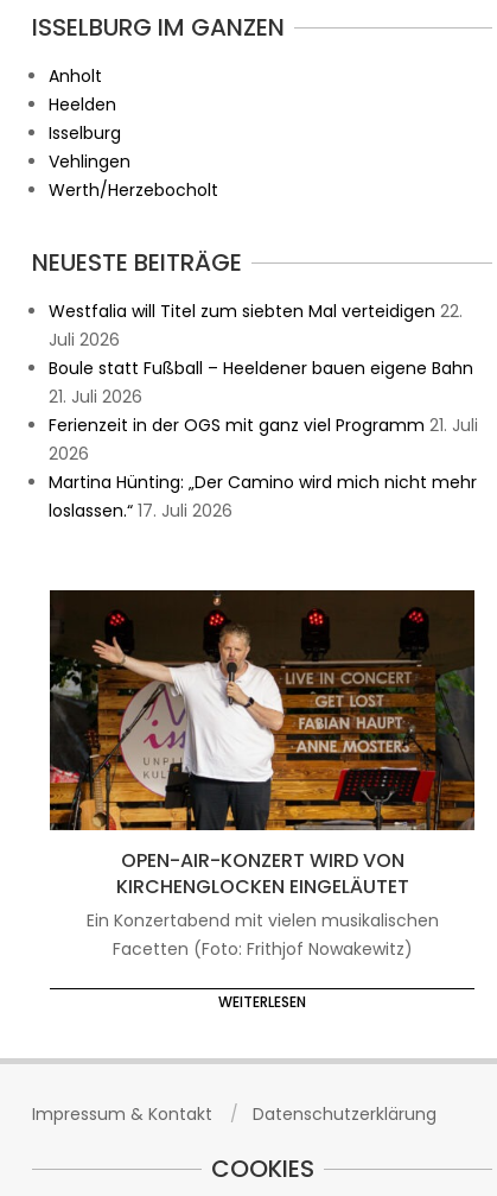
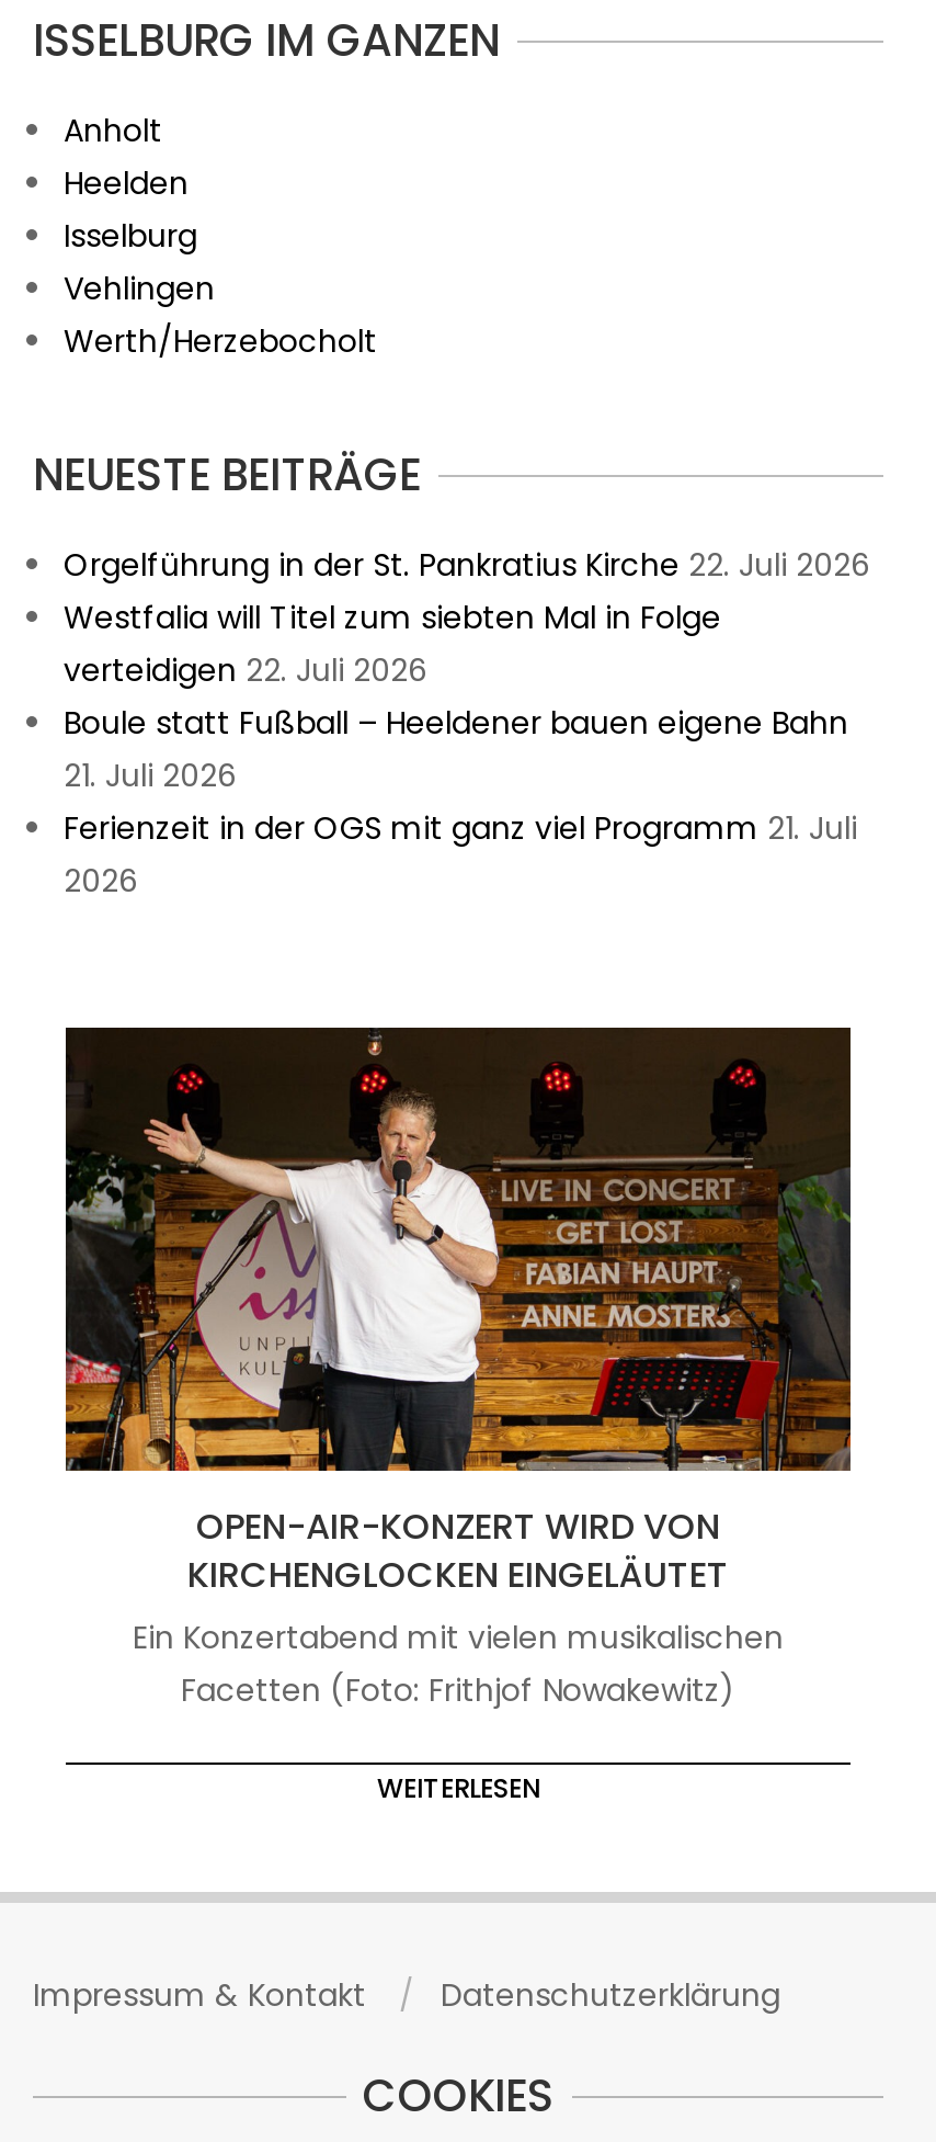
[49,300,463,352] Westfalia will Titel zum siebten Mal verteidigen 22. | Juli 2026 -> [64,544,870,693] Orgelführung in der St. Pankratius Kirche 22. Juli 2026 | Westfalia will Titel zum siebten Mal in Folge | verteidigen 22. Juli 2026
moved [49,357,478,466] -> [64,701,857,903]: Boule statt Fußball – Heeldener bauen eigene Bahn | 21. Juli 2026 | Ferienzeit in der OGS mit ganz viel Programm 21. Juli | 2026
[49,471,477,523] Martina Hünting: „Der Camino wird mich nicht mehr | loslassen.“ 17. Juli 2026 -> none

